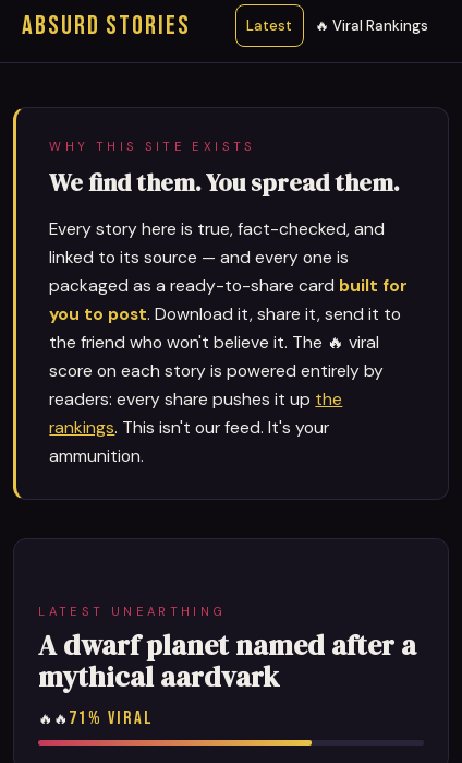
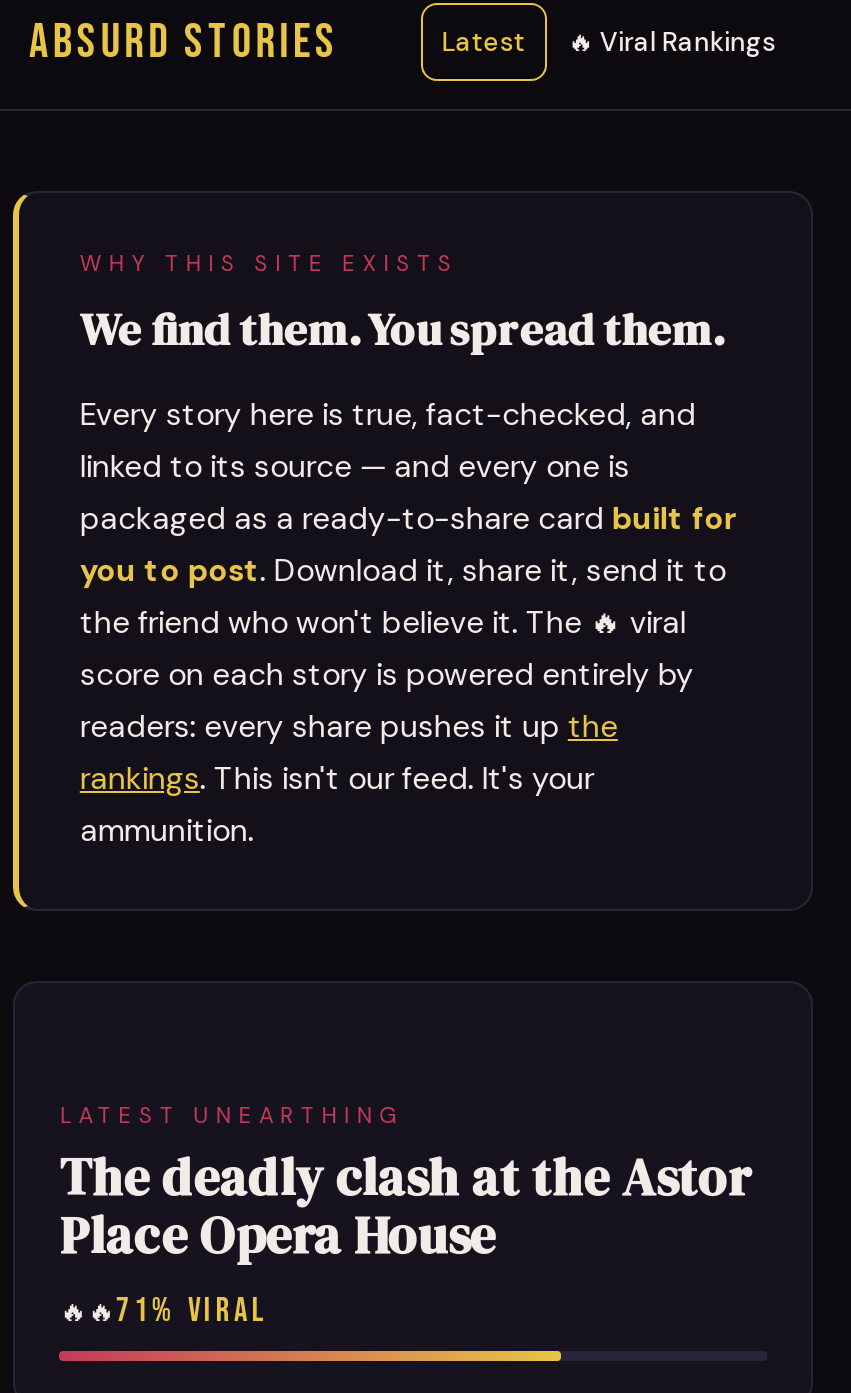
[39,625,417,696] A dwarf planet named after a | mythical aardvark -> [60,1140,752,1270] The deadly clash at the Astor | Place Opera House

